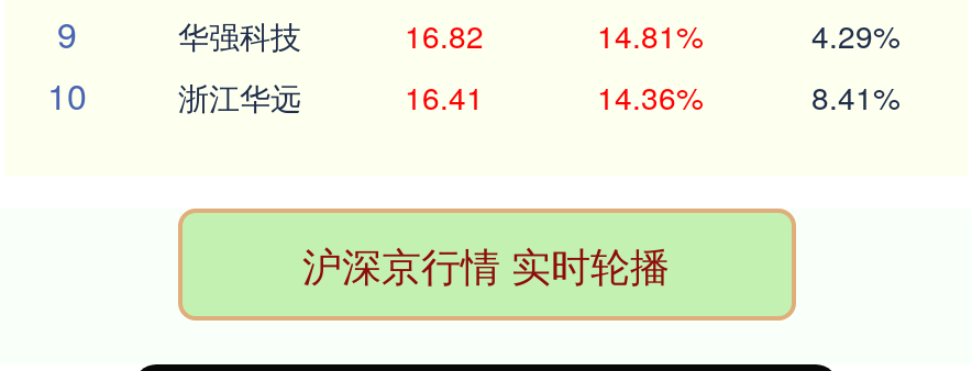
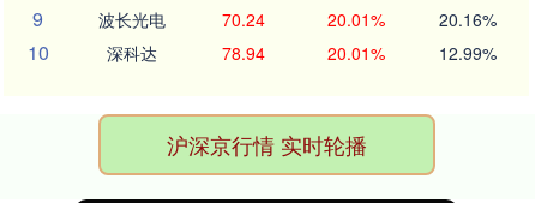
[178,14,899,58] 华强科技 | 16.82 | 14.81% | 4.29% -> [98,7,497,31] 波长光电 | 70.24 | 20.01% | 20.16%
[178,75,899,119] 浙江华远 | 16.41 | 14.36% | 8.41% -> [107,41,497,65] 深科达 | 78.94 | 20.01% | 12.99%

